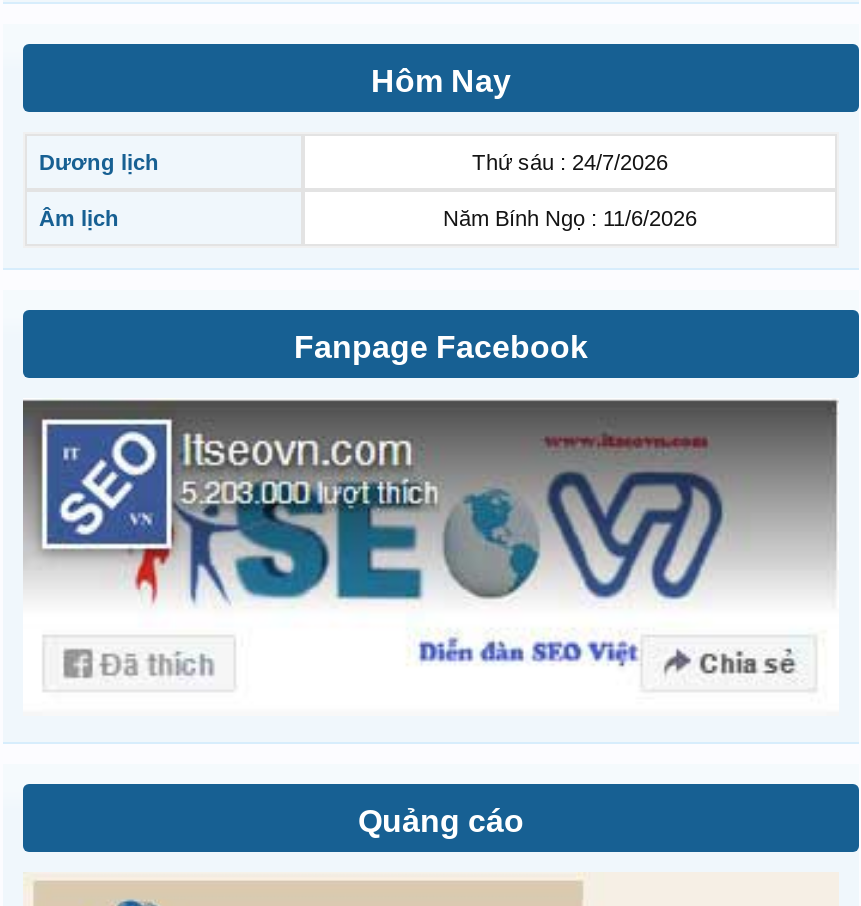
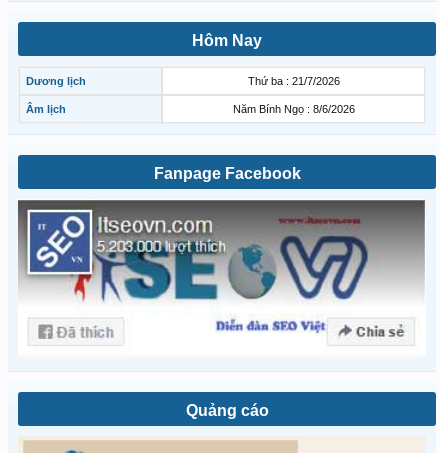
[472,150,668,174] Thứ sáu : 24/7/2026 -> [247,75,339,87] Thứ ba : 21/7/2026
[443,206,697,230] Năm Bính Ngọ : 11/6/2026 -> [232,103,354,115] Năm Bính Ngọ : 8/6/2026

